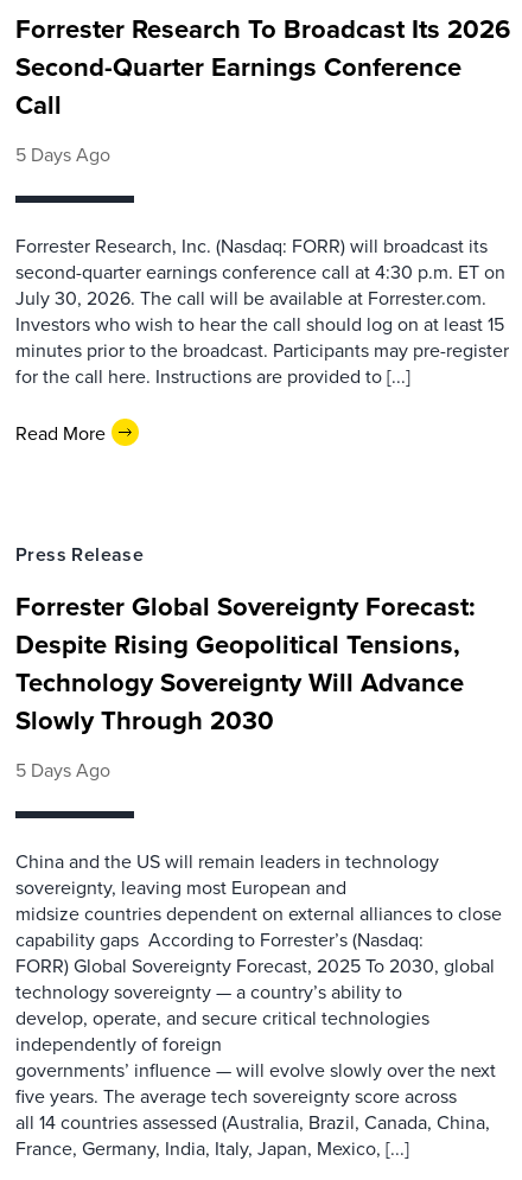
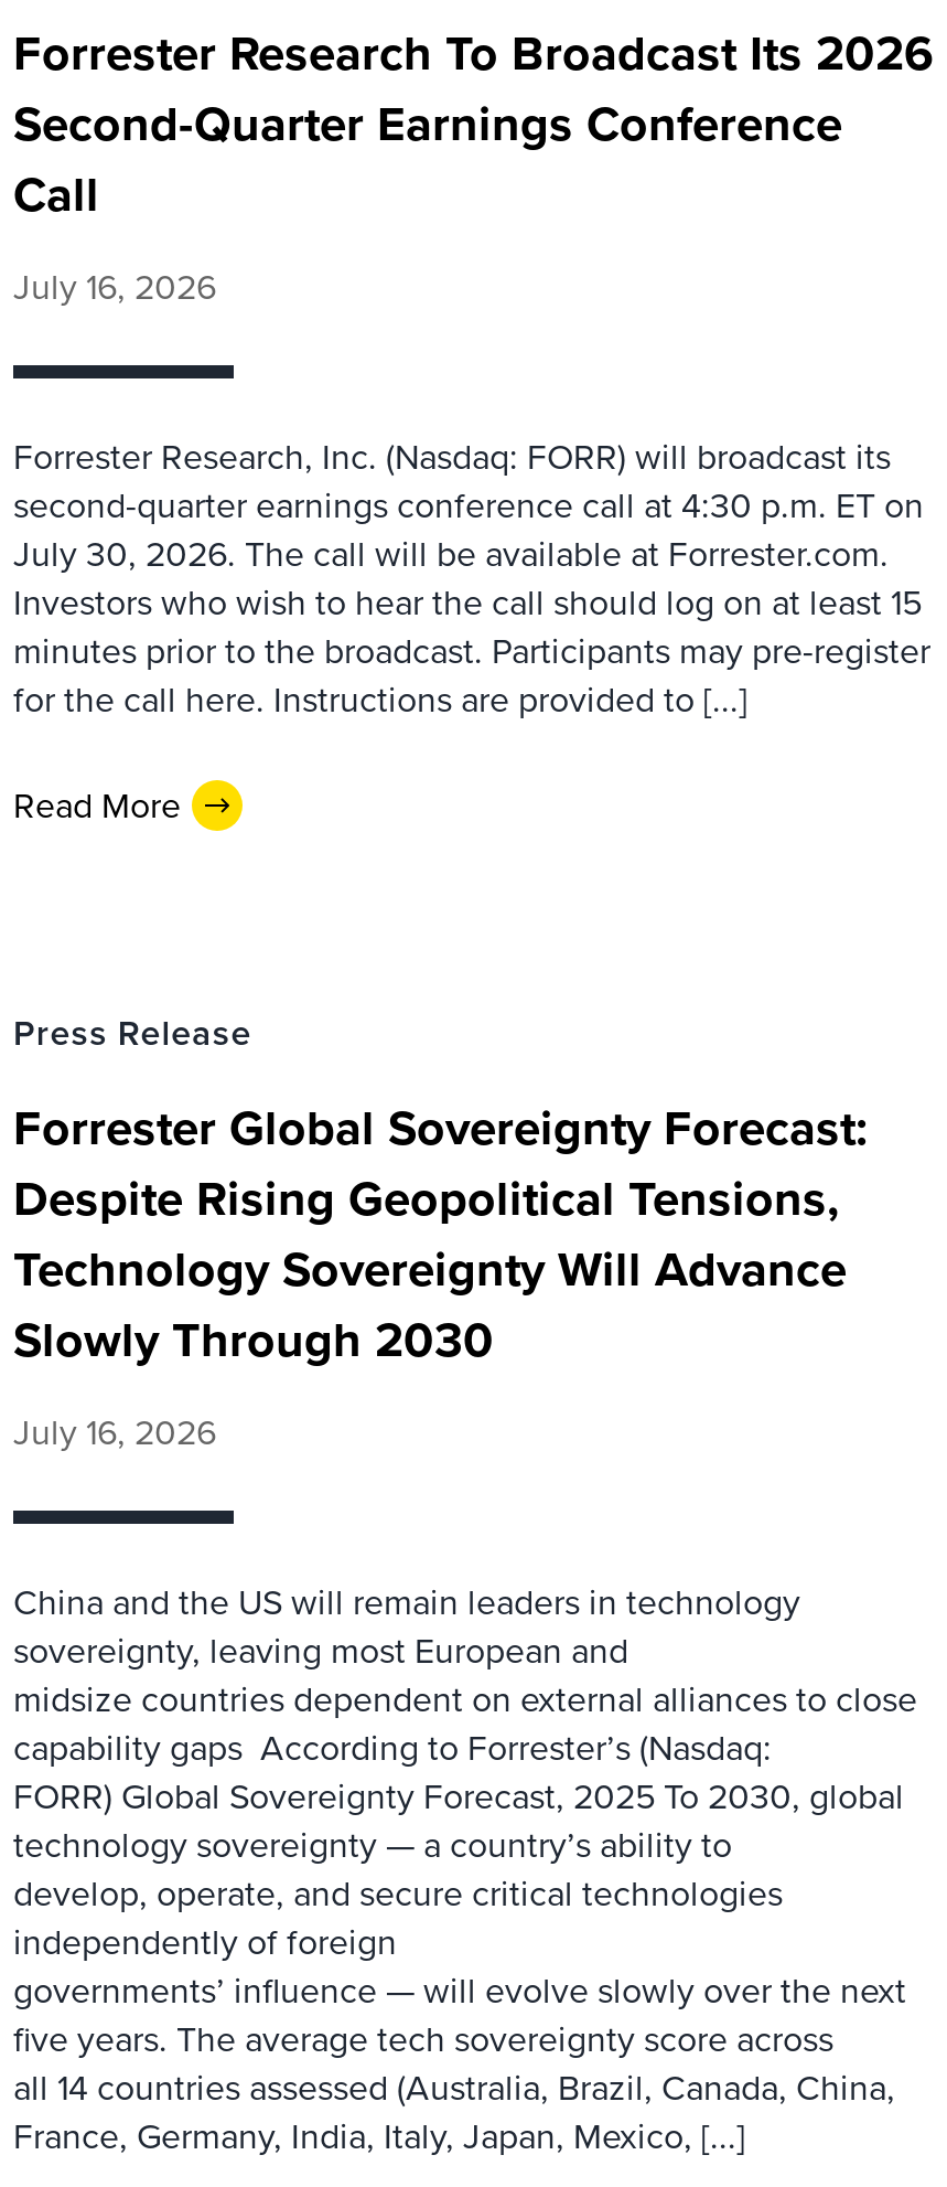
[15,141,110,167] 5 Days Ago -> [13,262,216,312] July 16, 2026
[15,757,110,783] 5 Days Ago -> [13,1407,216,1458] July 16, 2026

